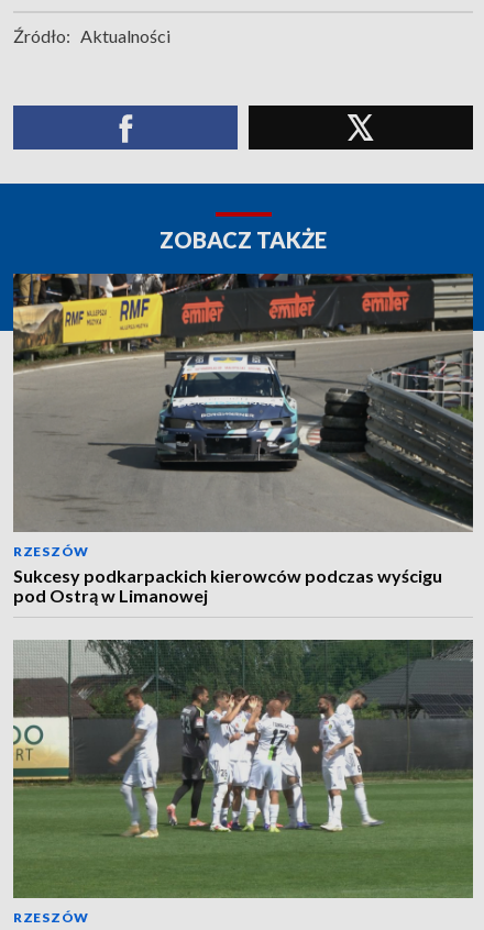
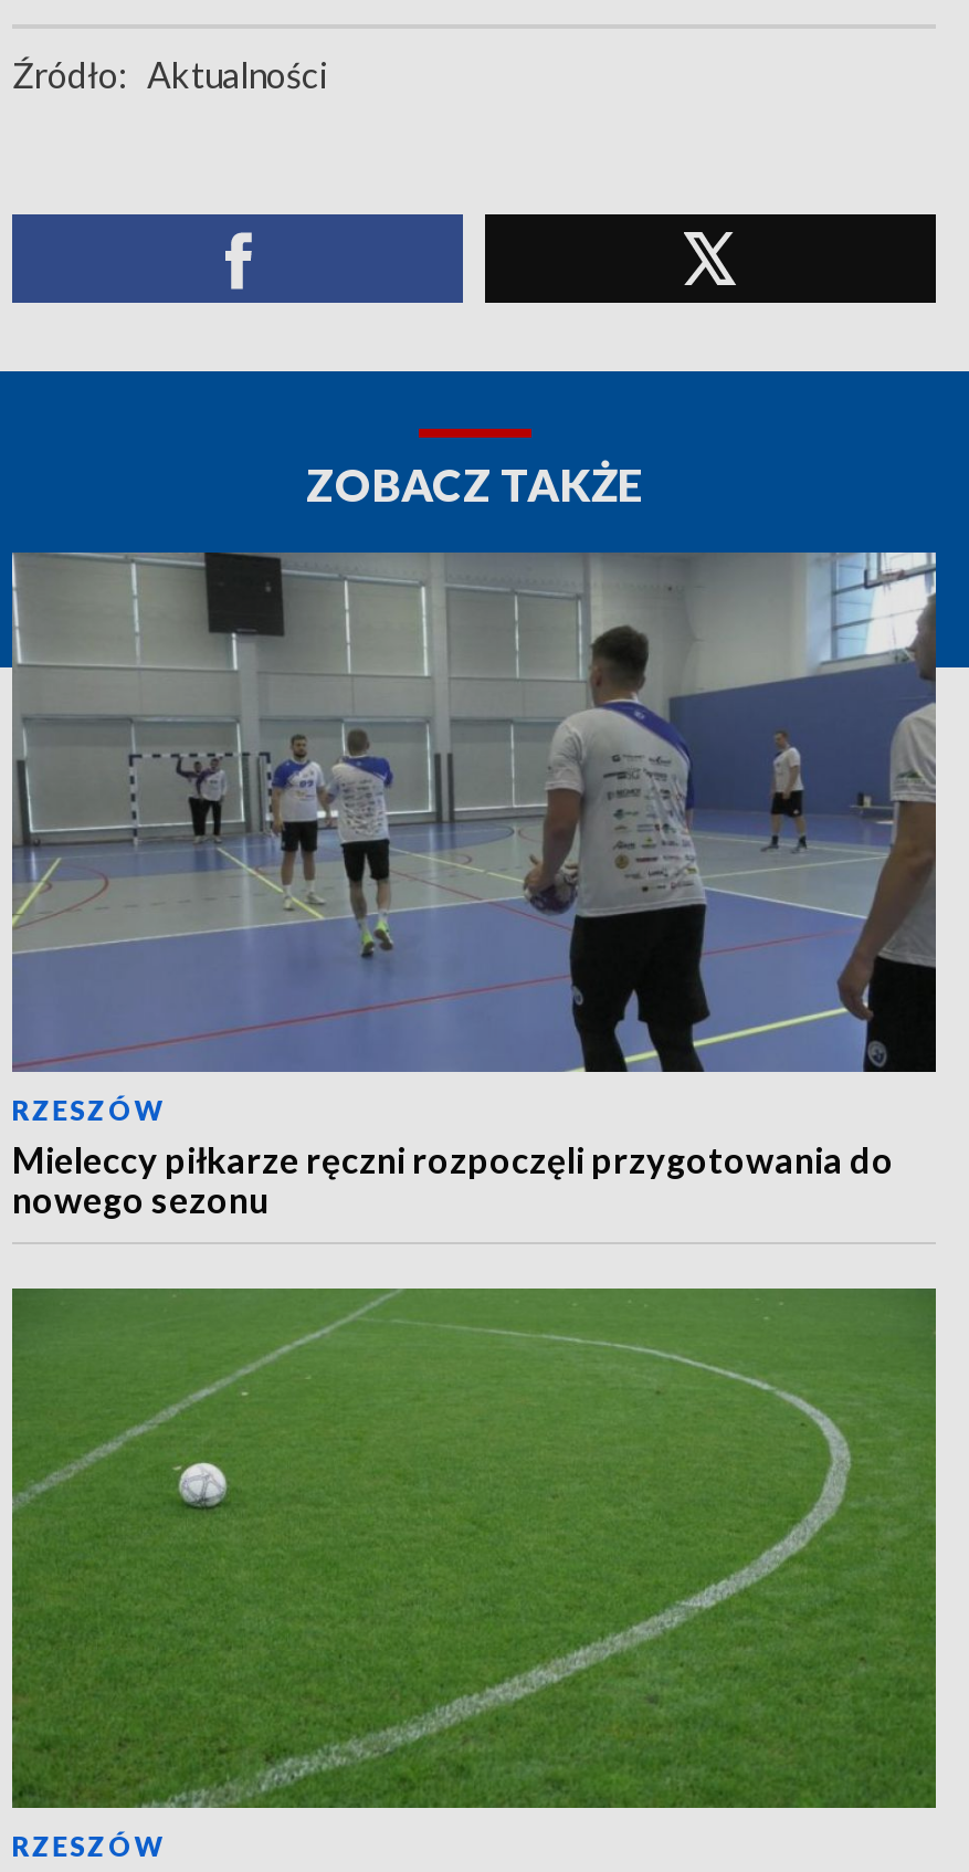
[12,273,474,606] [image] | Sukcesy podkarpackich kierowców podczas wyścigu | pod Ostrą w Limanowej -> [10,550,938,1220] [image] | Mieleccy piłkarze ręczni rozpoczęli przygotowania do | nowego sezonu
[13,640,473,898] [image] -> [10,1289,936,1808] [image]

